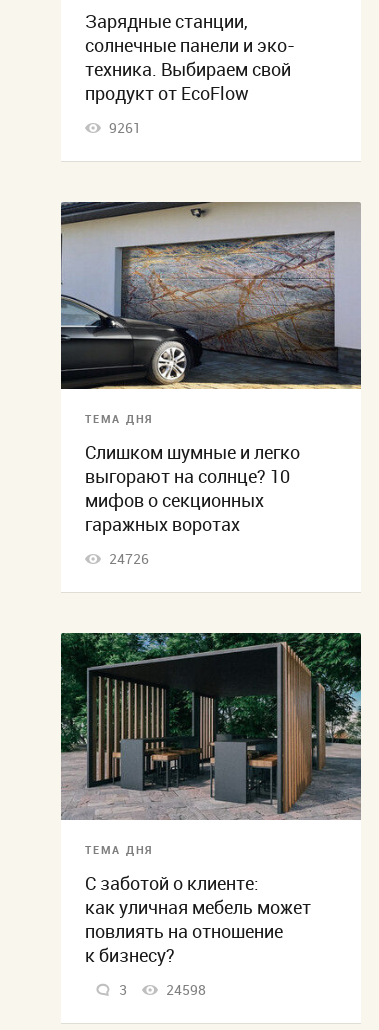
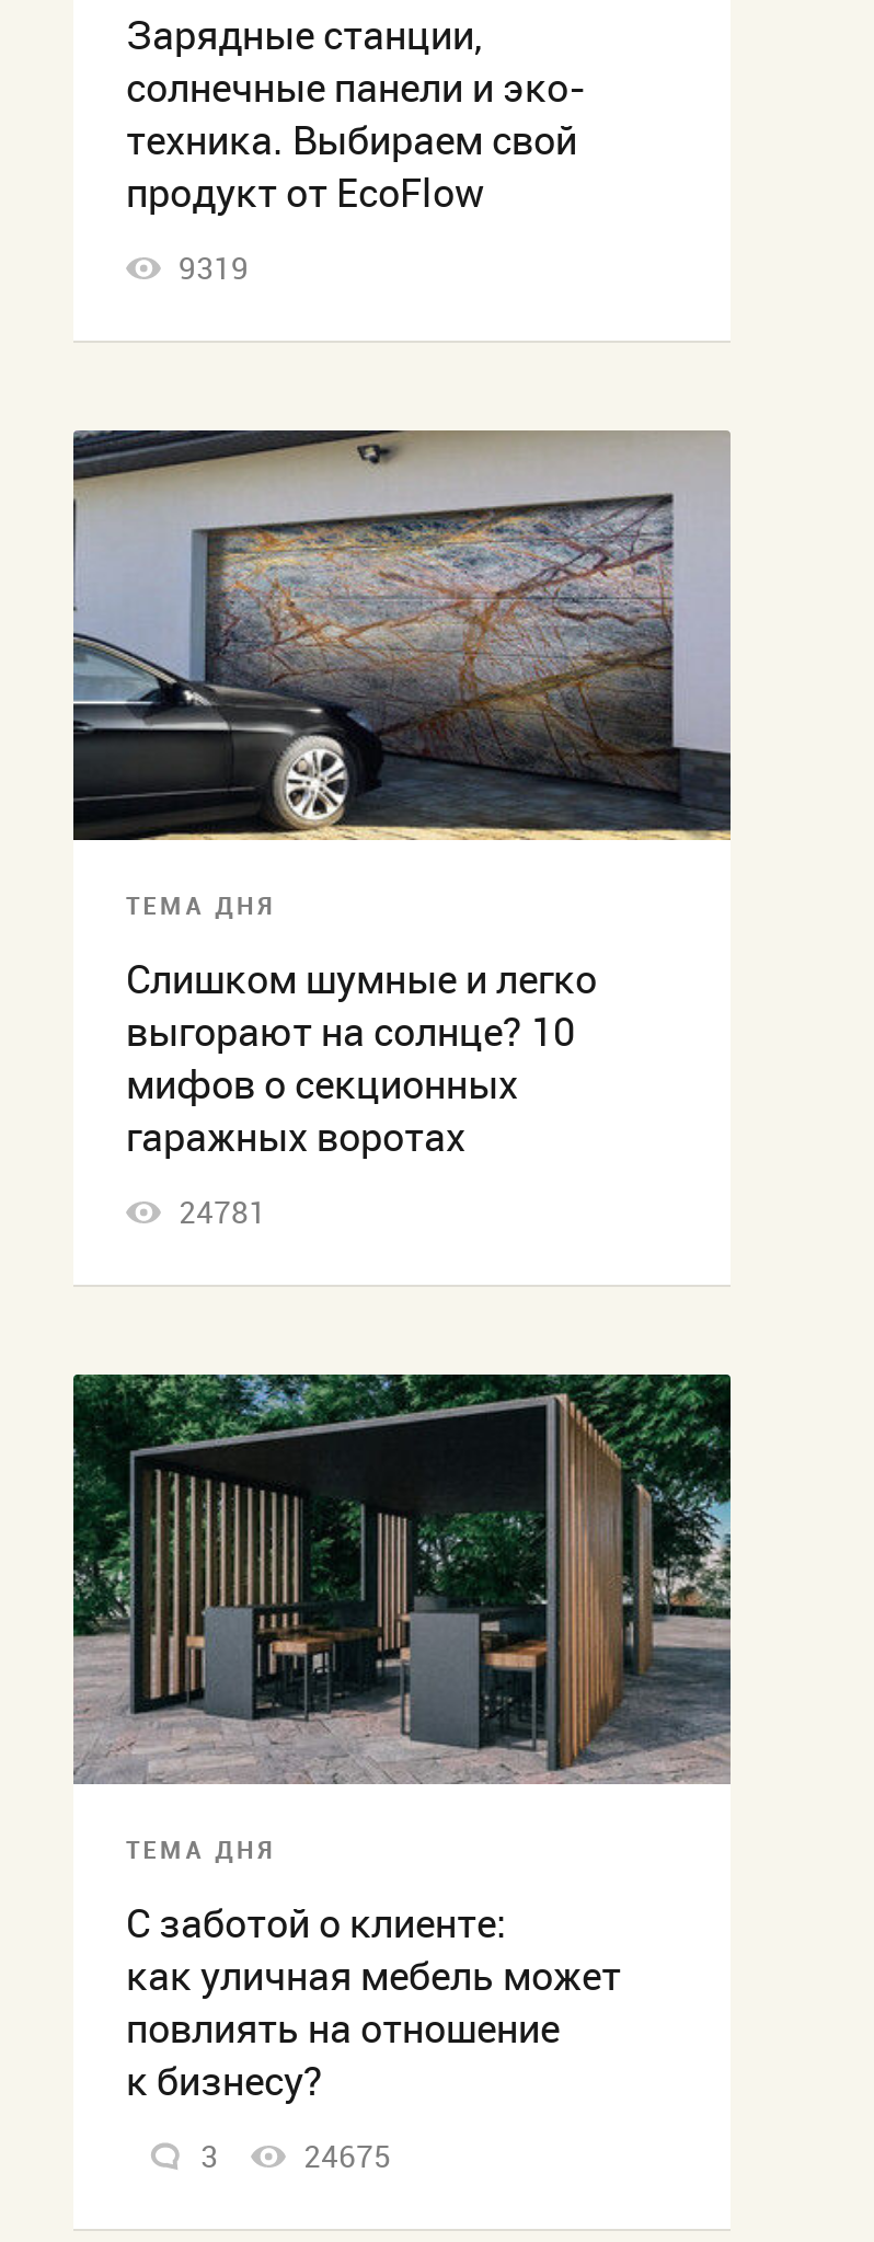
[109,120,141,136] 9261 -> [179,251,249,286] 9319
[109,551,149,567] 24726 -> [179,1195,266,1230] 24781
[166,982,206,998] 24598 -> [303,2139,391,2174] 24675

